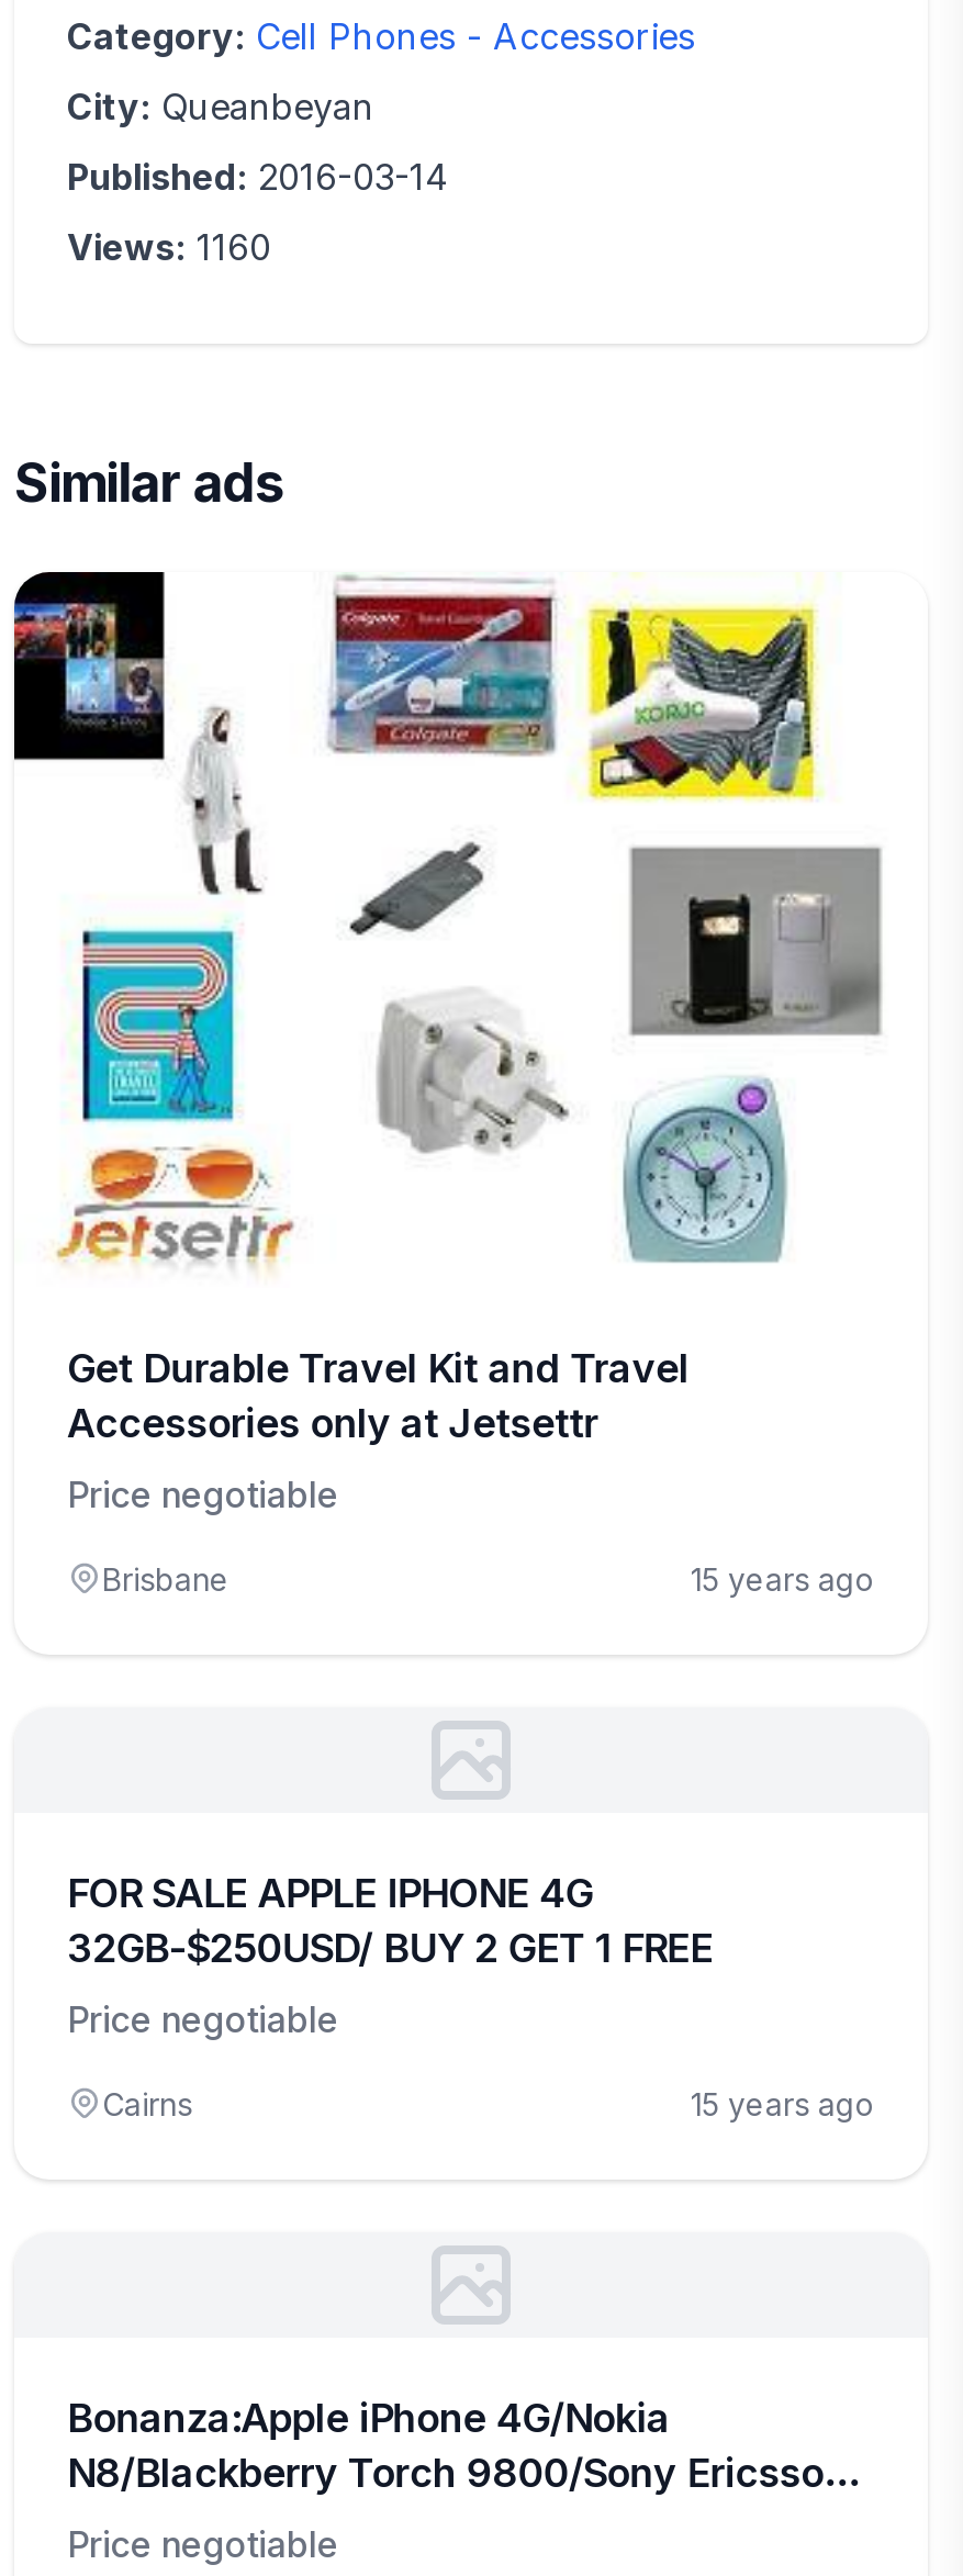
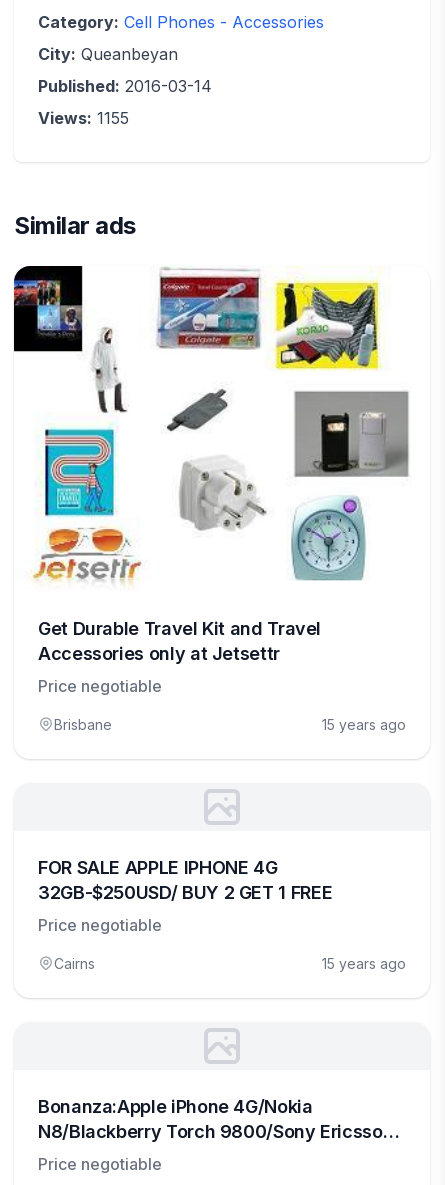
[67,225,271,269] Views: 1160 -> [38,108,129,128] Views: 1155

